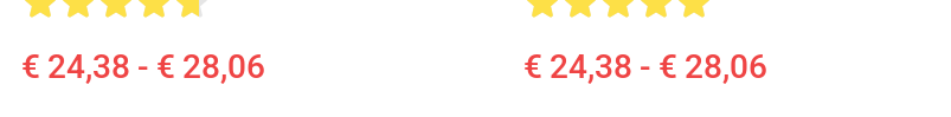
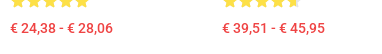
[523,47,767,85] € 24,38 - € 28,06 -> [222,20,325,36] € 39,51 - € 45,95

